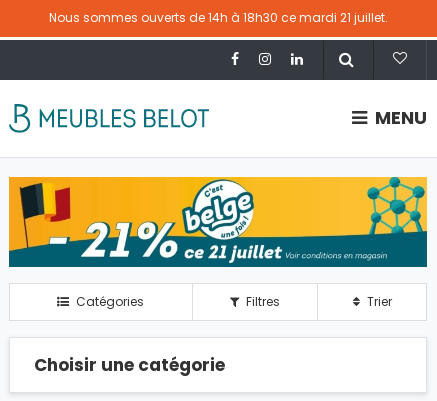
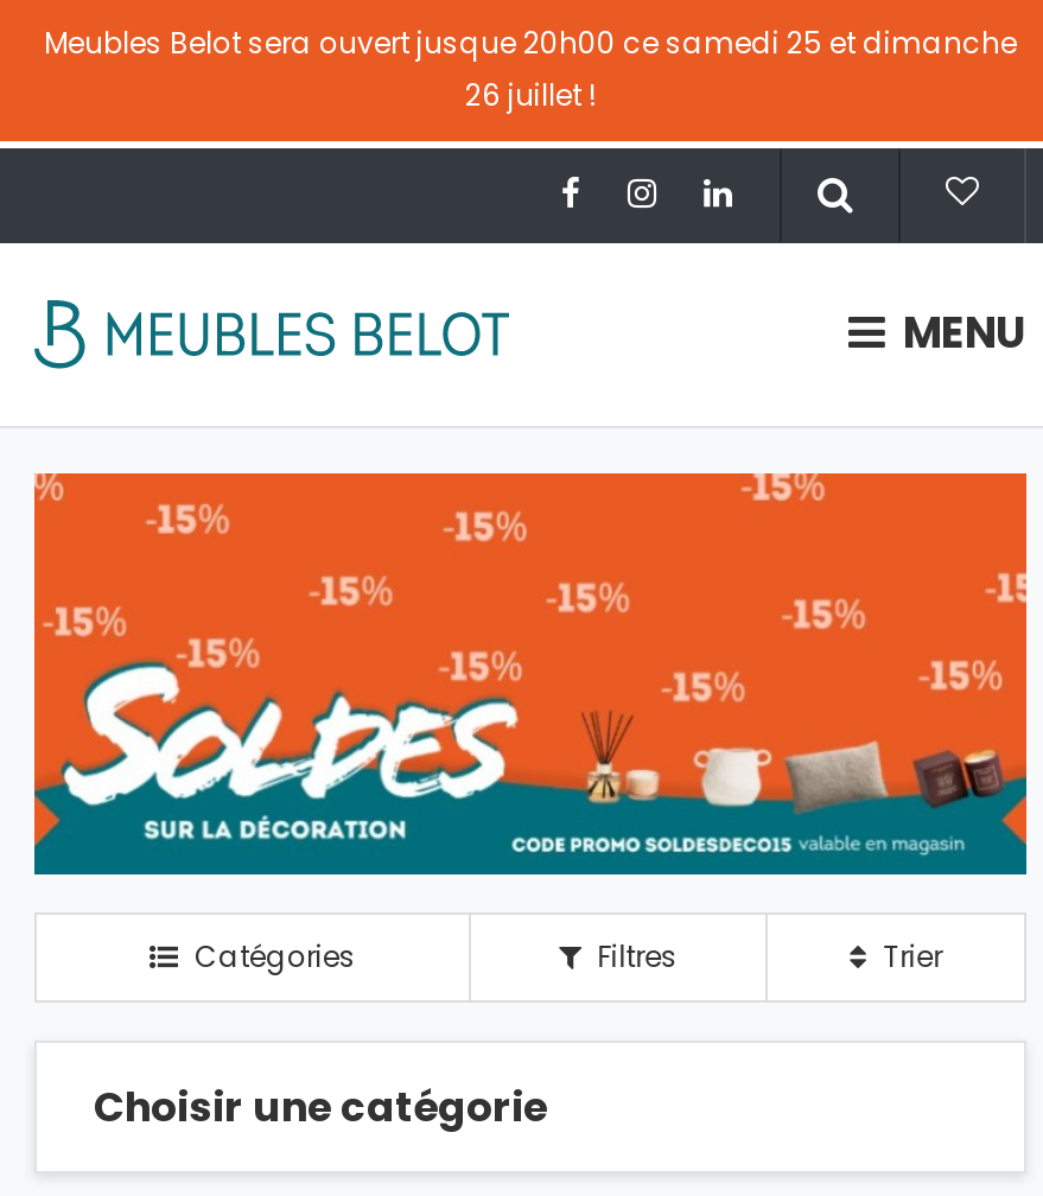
[48,9,387,26] Nous sommes ouverts de 14h à 18h30 ce mardi 21 juillet. -> [44,23,1017,115] Meubles Belot sera ouvert jusque 20h00 ce samedi 25 et dimanche | 26 juillet !
[9,176,428,267] [image] -> [32,471,1029,874] [image]

